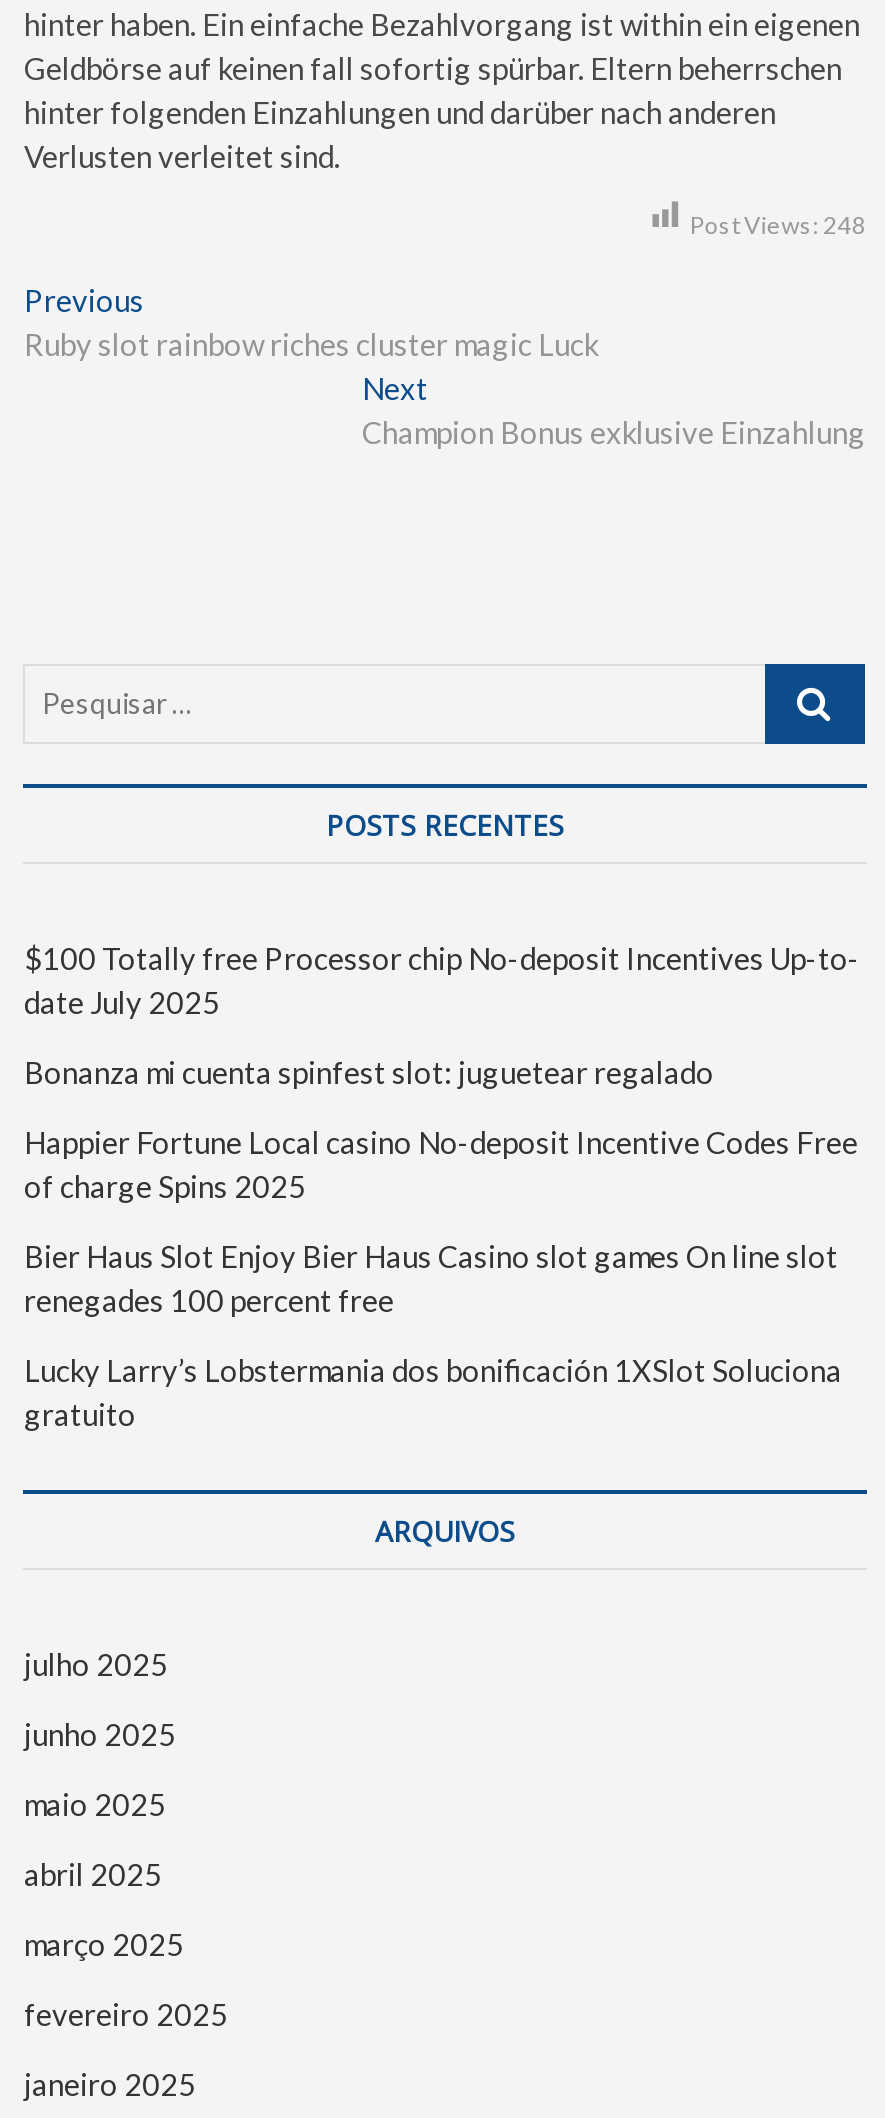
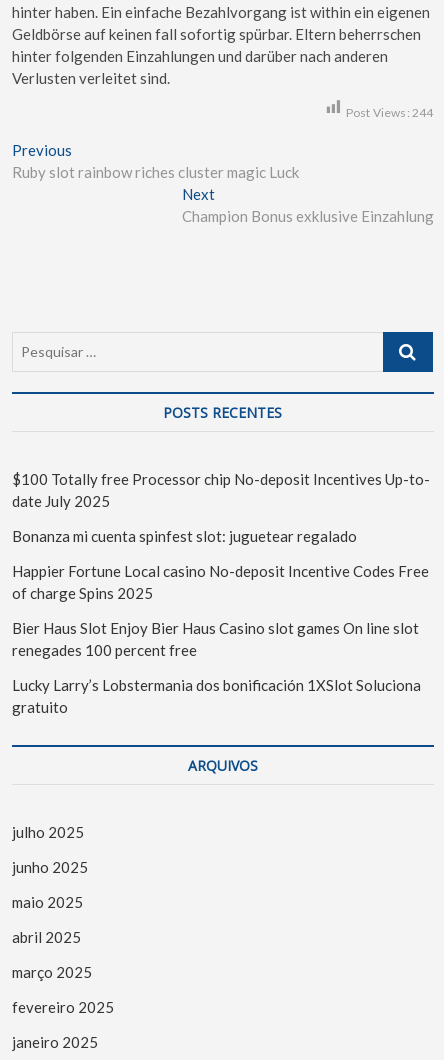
[690,209,866,239] Post Views: 248 -> [345,105,433,120] Post Views: 244

